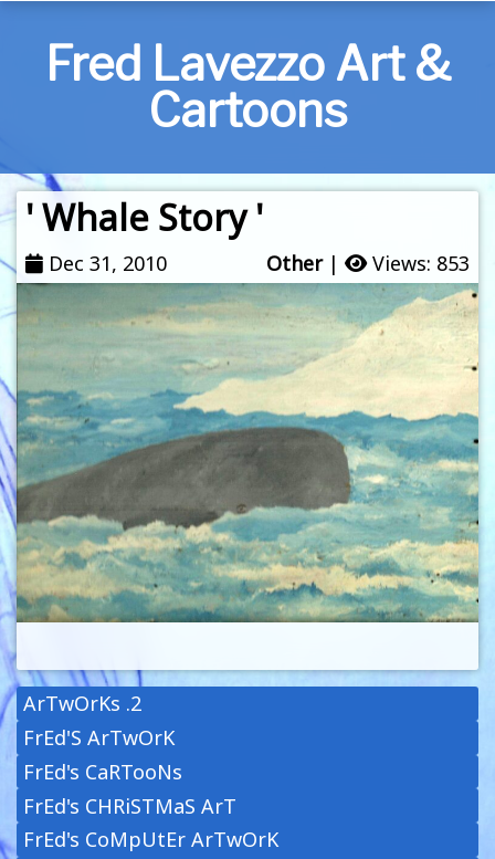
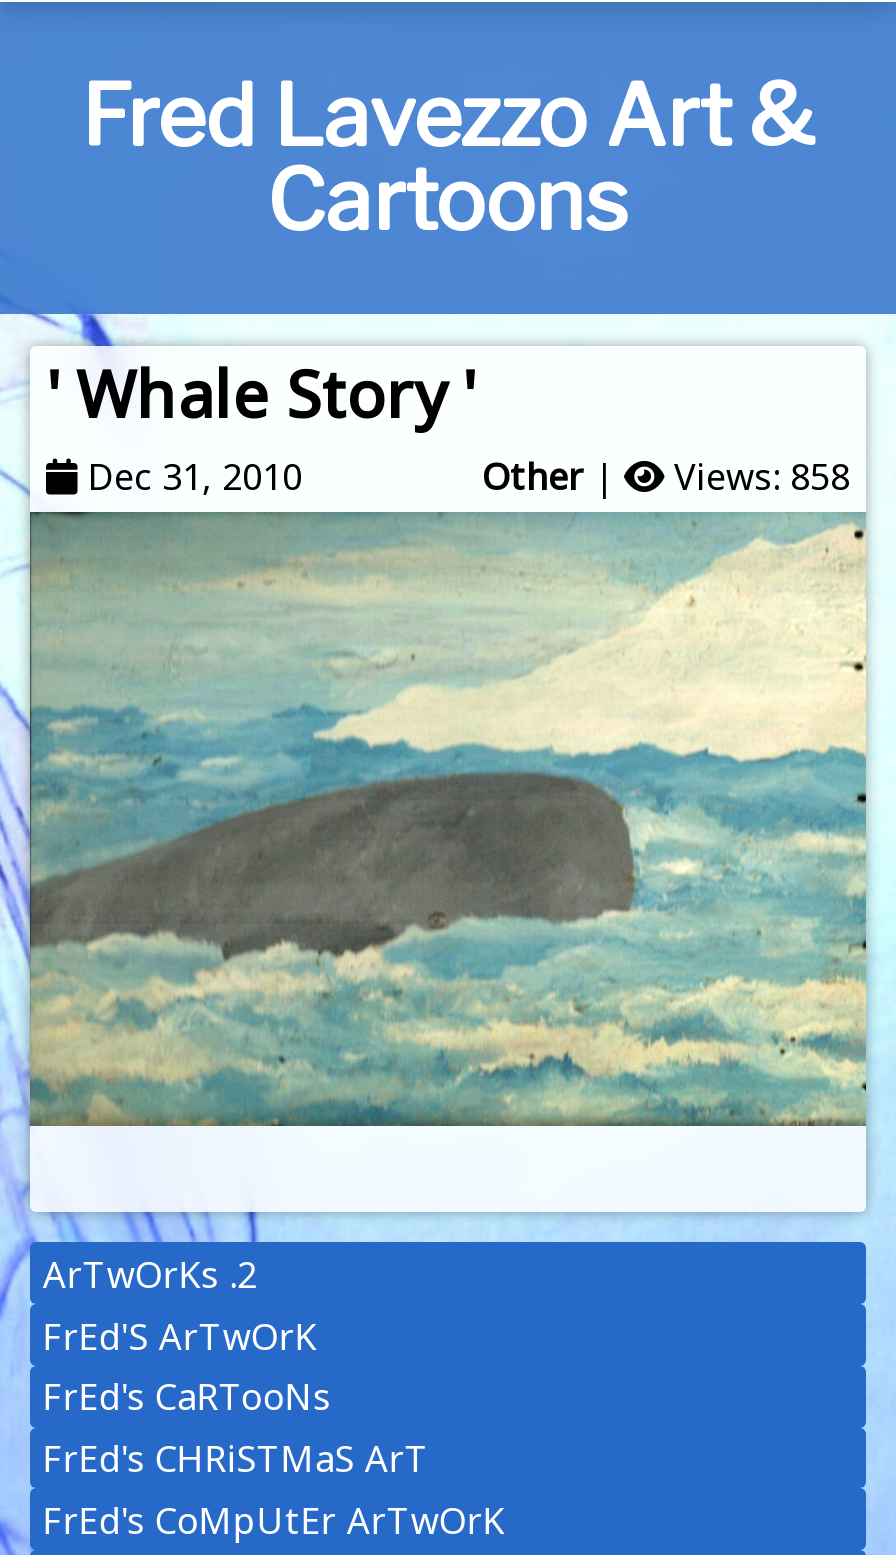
[367,250,470,277] Views: 853 -> [664,453,850,501] Views: 858

